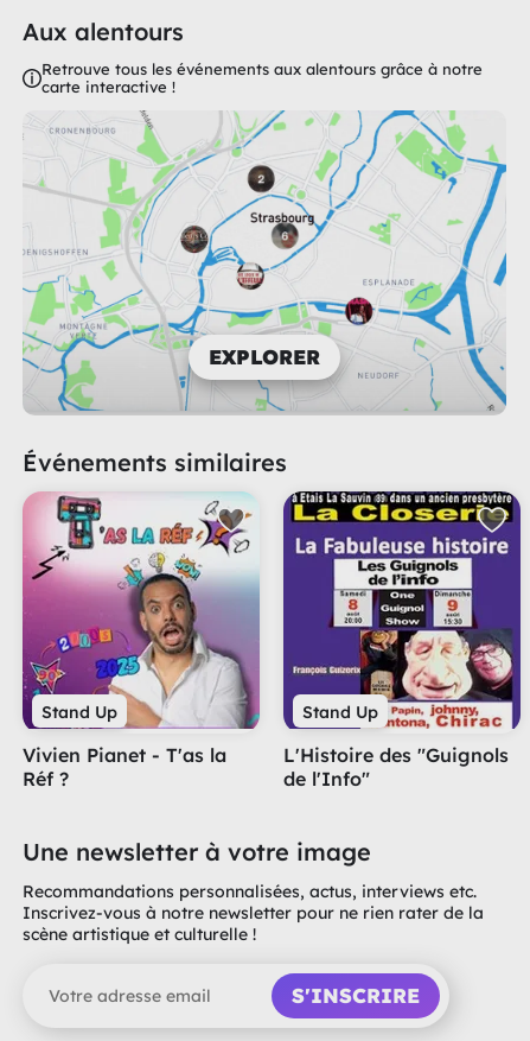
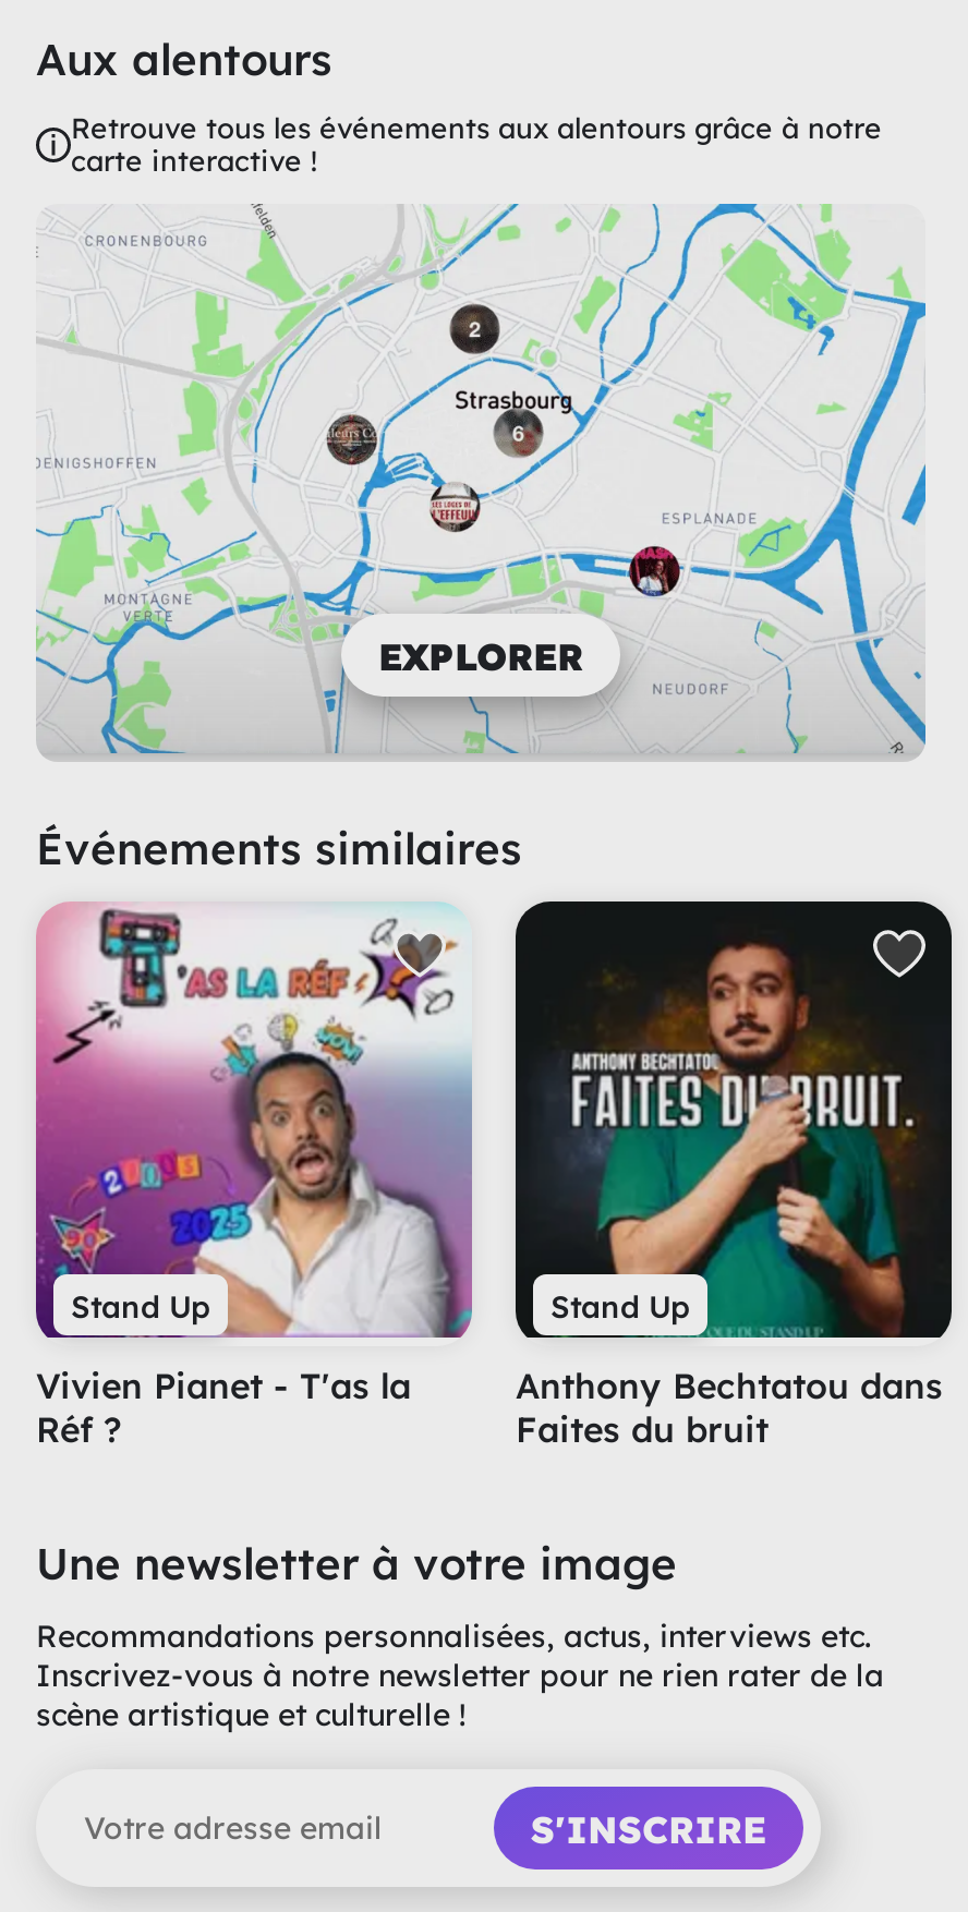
[282,490,522,790] [image] | L'Histoire des "Guignols | de l'Info" -> [513,900,954,1452] [image] | Anthony Bechtatou dans | Faites du bruit

